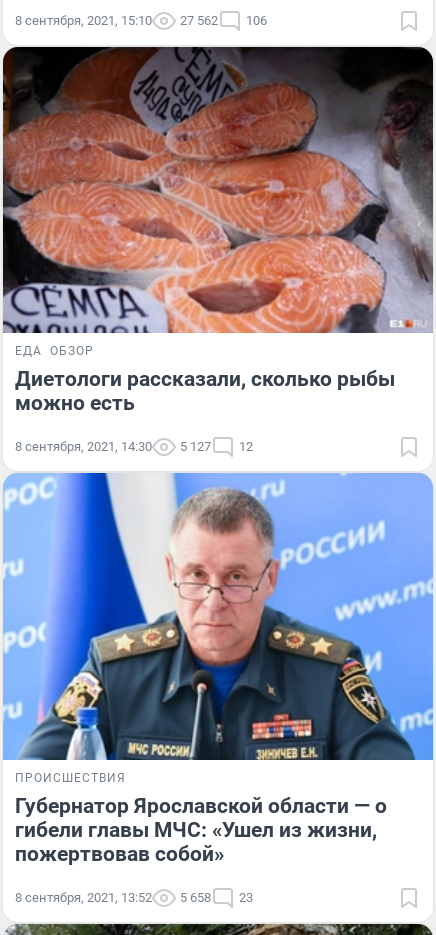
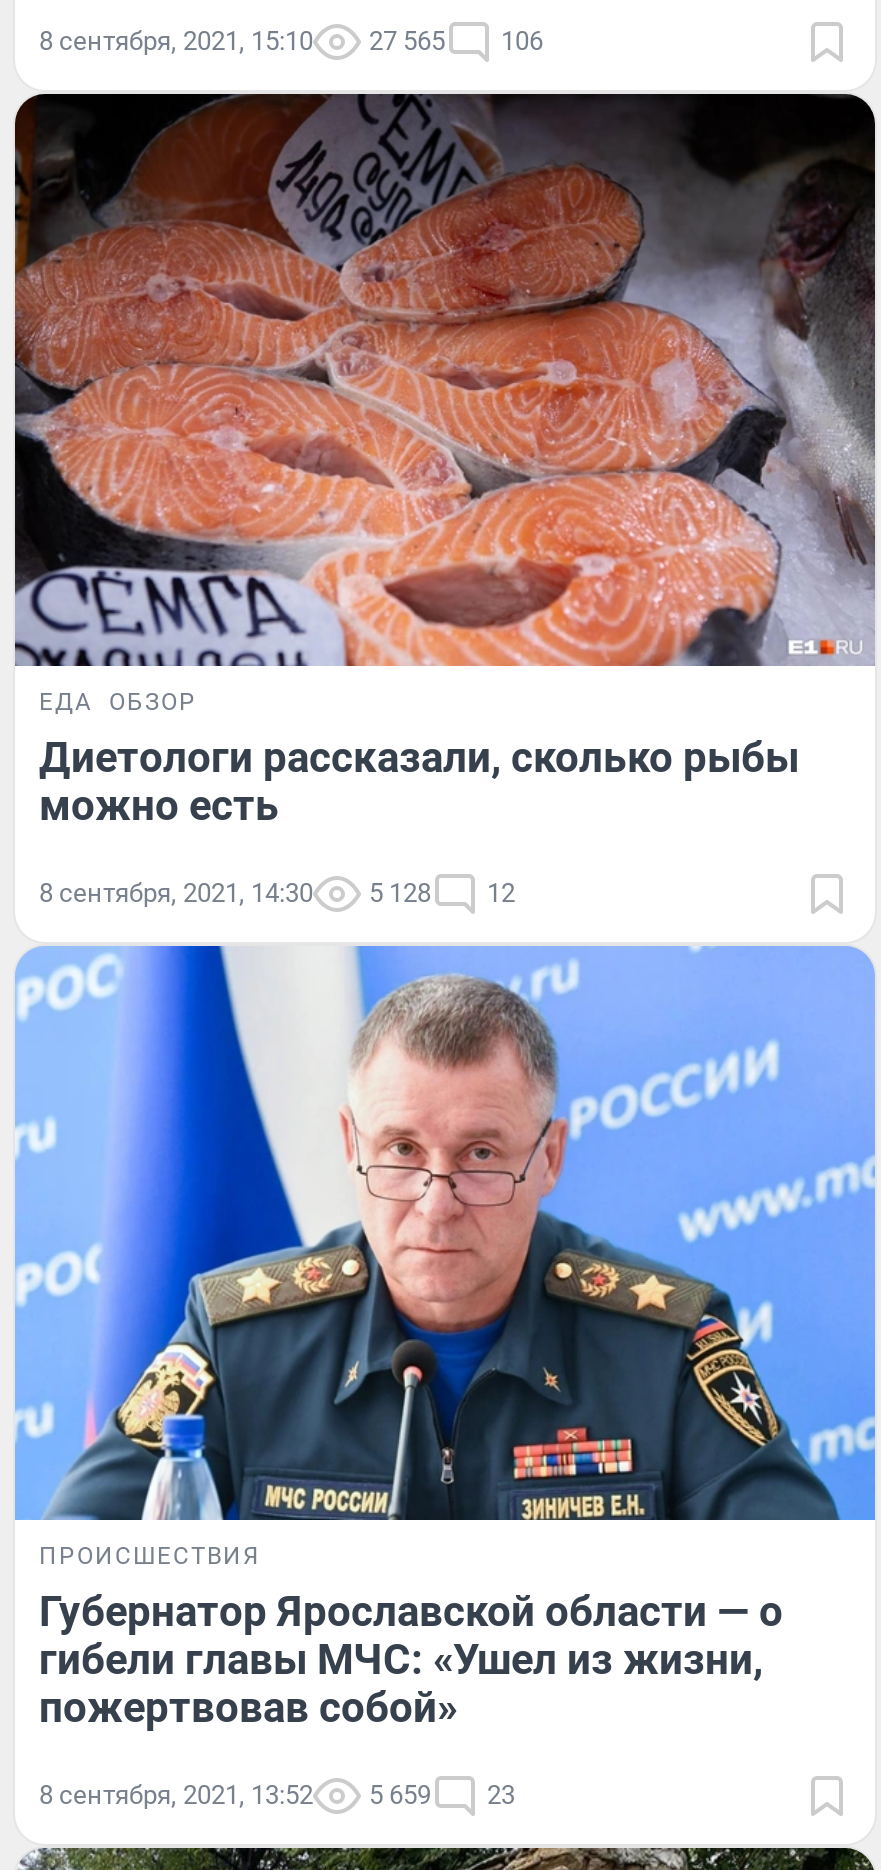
[15,13,267,28] 8 сентября, 2021, 15:10 27 562 106 -> [39,25,543,55] 8 сентября, 2021, 15:10 27 565 106
[15,439,253,454] 8 сентября, 2021, 14:30 5 127 12 -> [39,878,515,908] 8 сентября, 2021, 14:30 5 128 12
[15,890,253,905] 8 сентября, 2021, 13:52 5 658 23 -> [39,1780,515,1810] 8 сентября, 2021, 13:52 5 659 23

